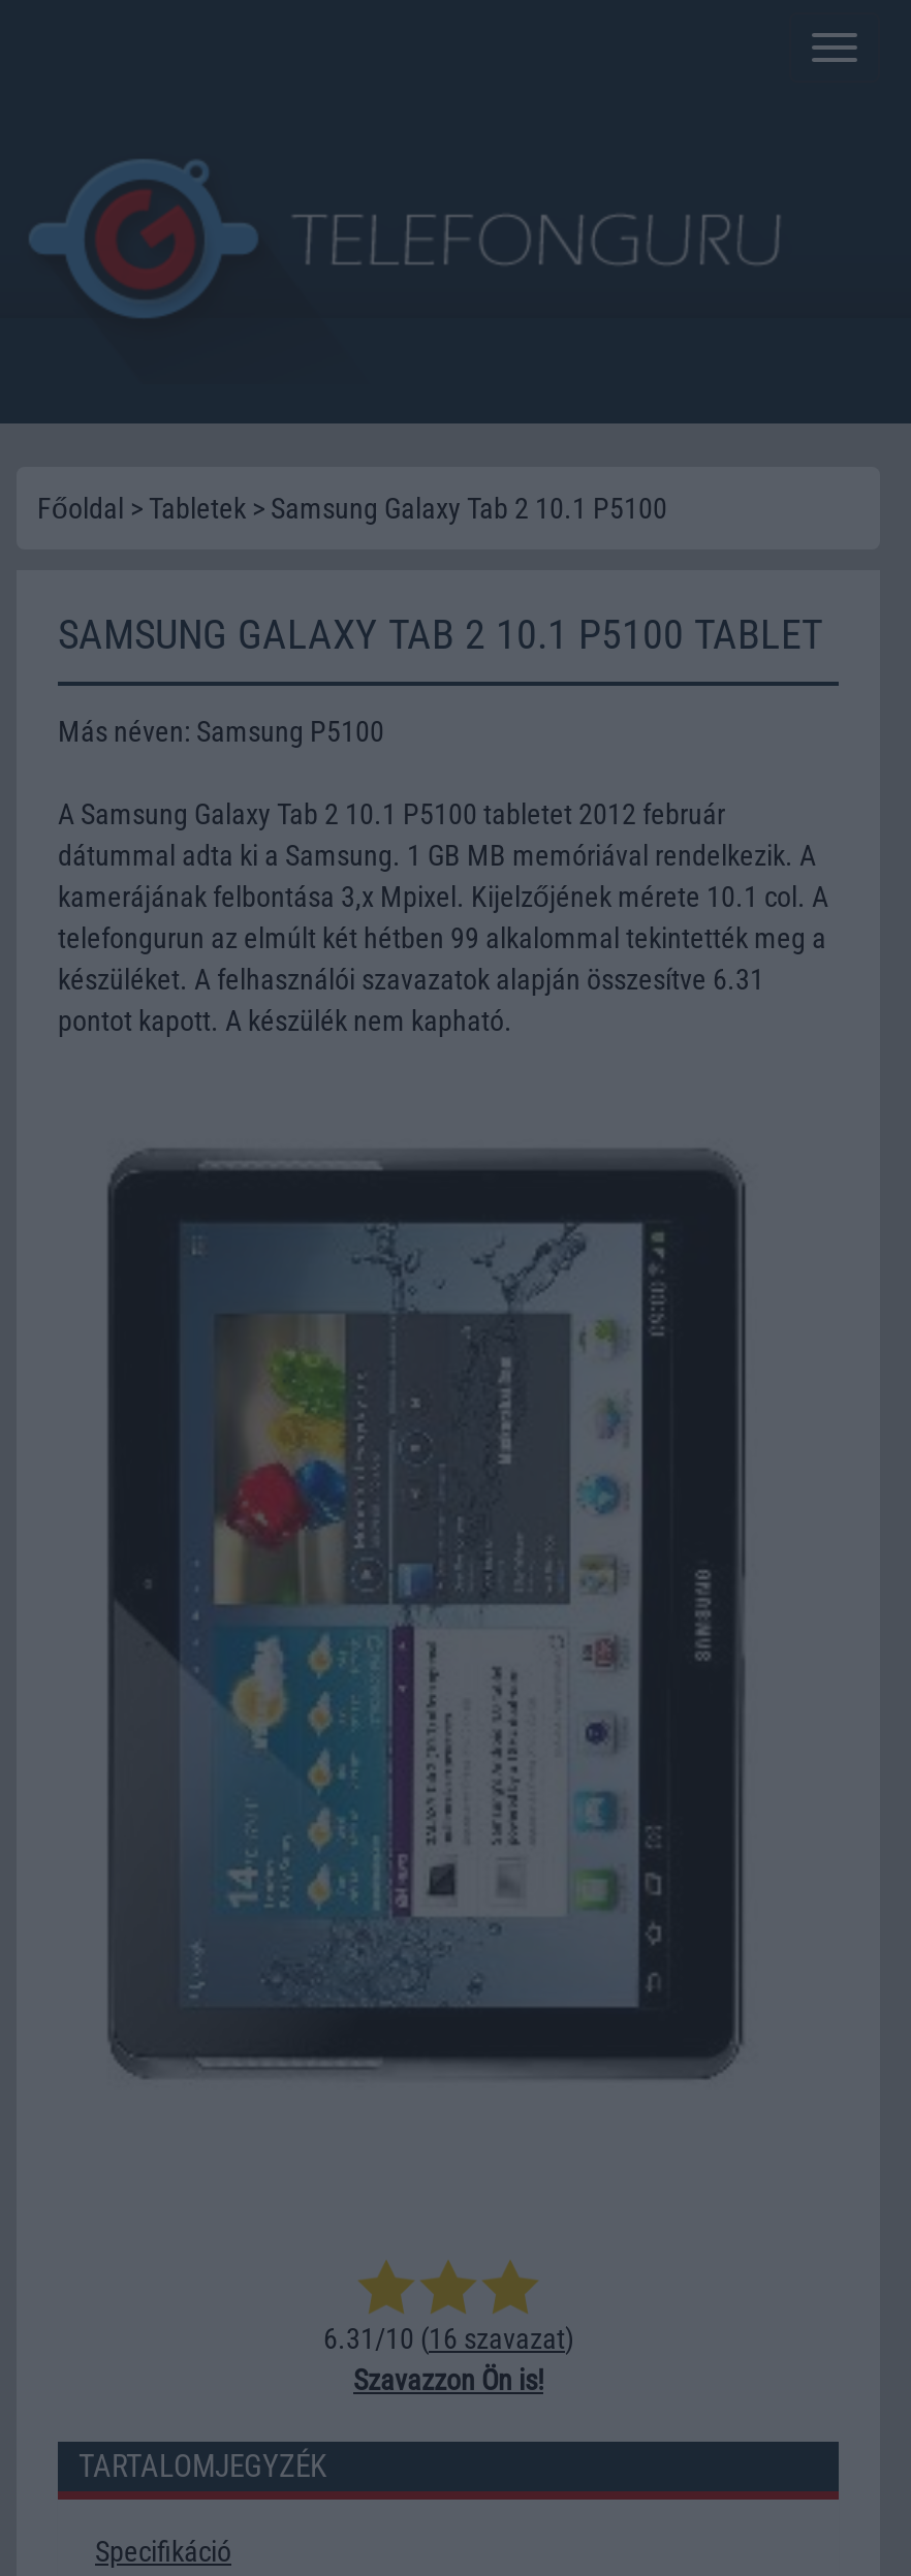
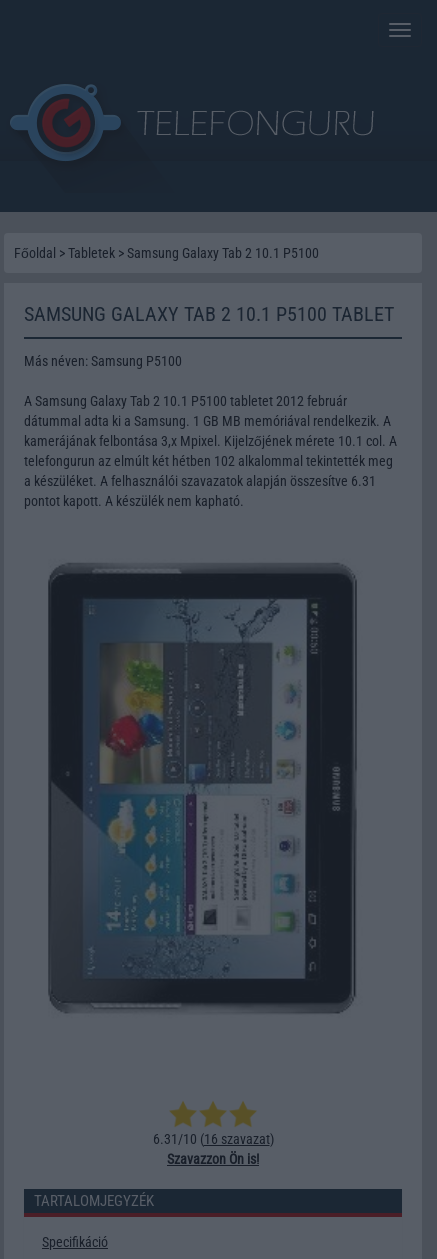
[58,921,826,996] telefongurun az elmúlt két hétben 99 alkalommal tekintették meg a | készüléket. A felhasználói szavazatok alapján összesítve 6.31 -> [24,453,393,489] telefongurun az elmúlt két hétben 102 alkalommal tekintették meg | a készüléket. A felhasználói szavazatok alapján összesítve 6.31

